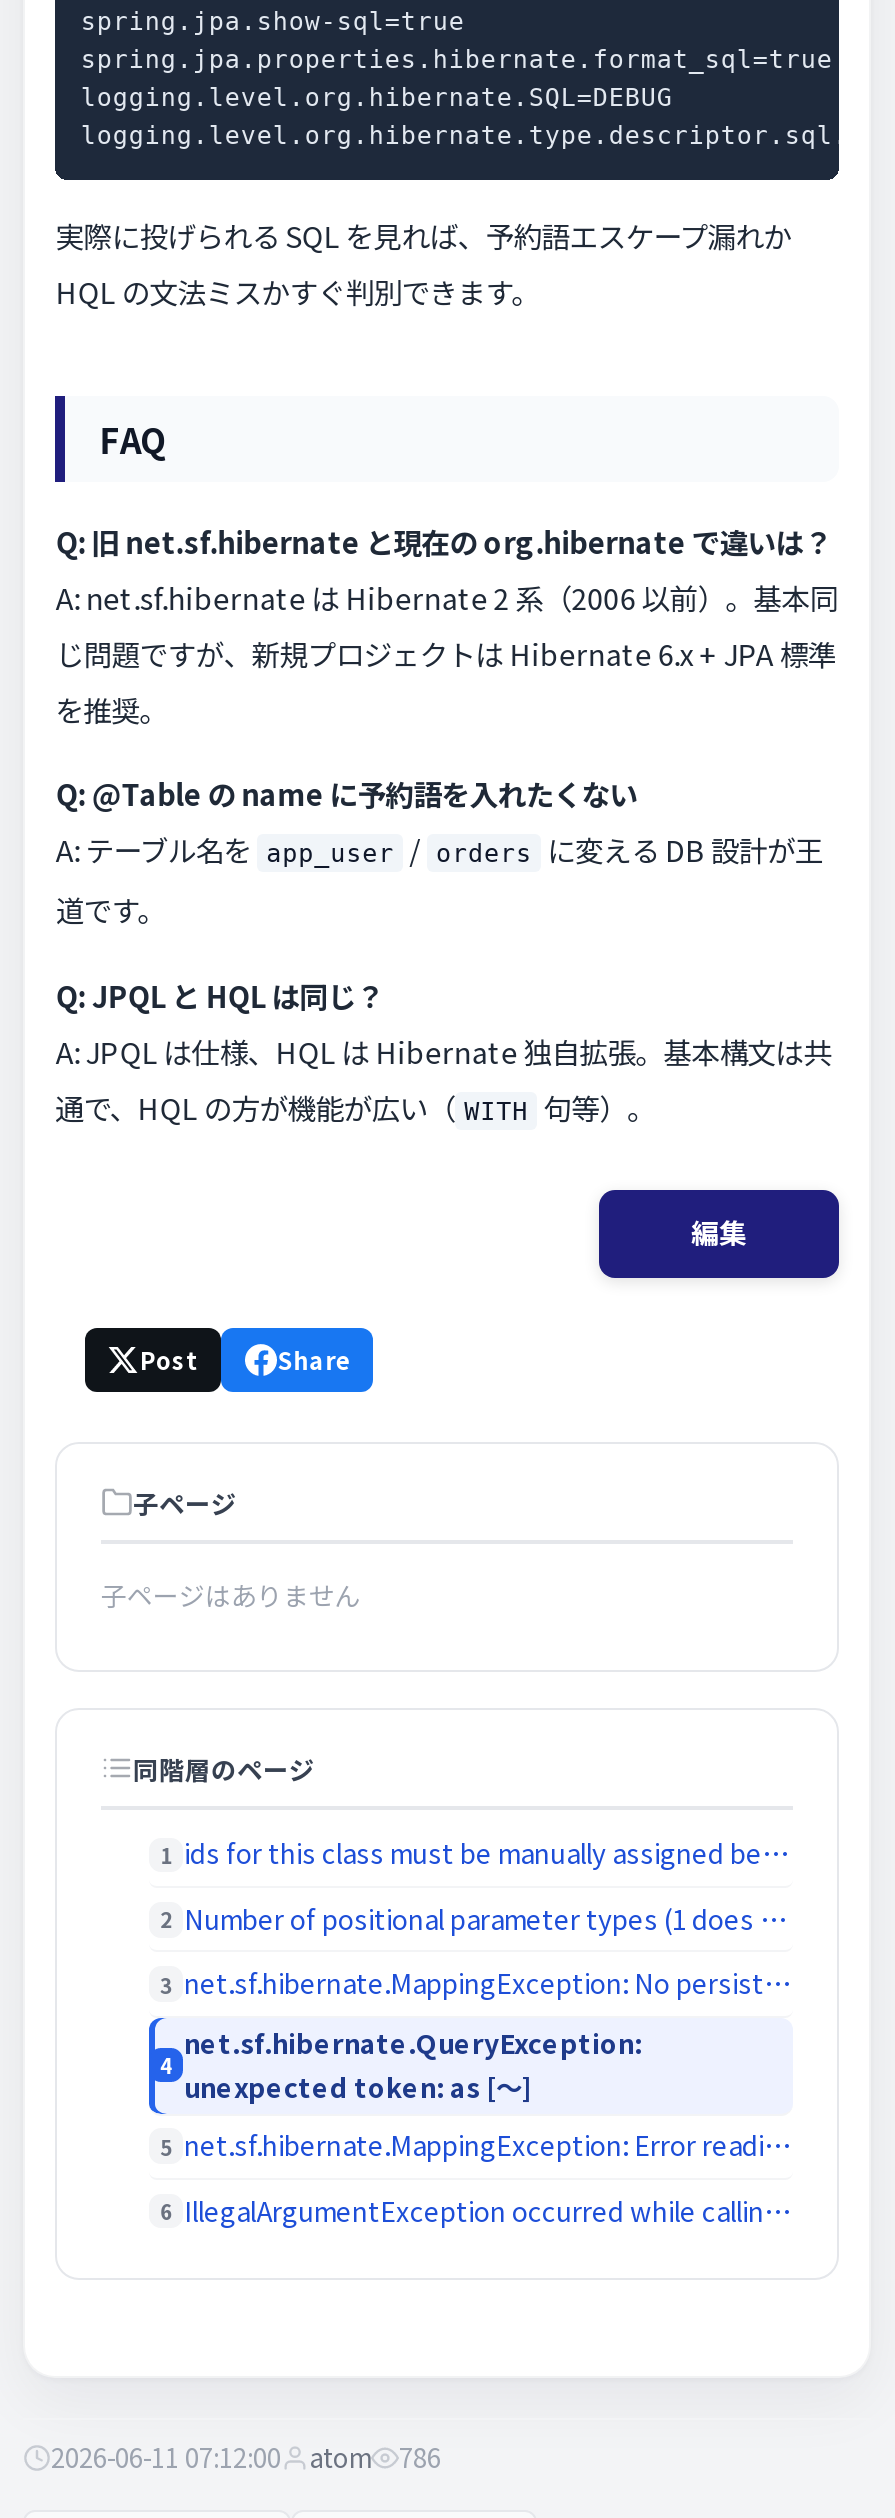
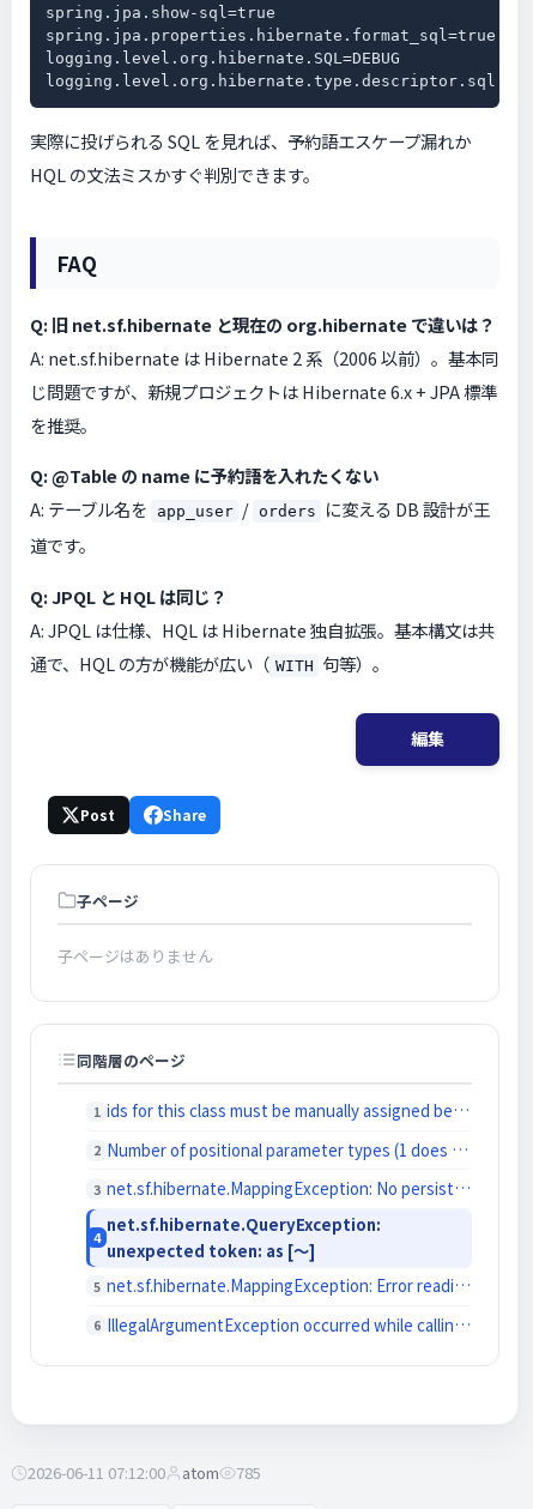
[51,2438,441,2476] 2026-06-11 07:12:00 atom 786 -> [28,1461,261,1484] 2026-06-11 07:12:00 atom 785

